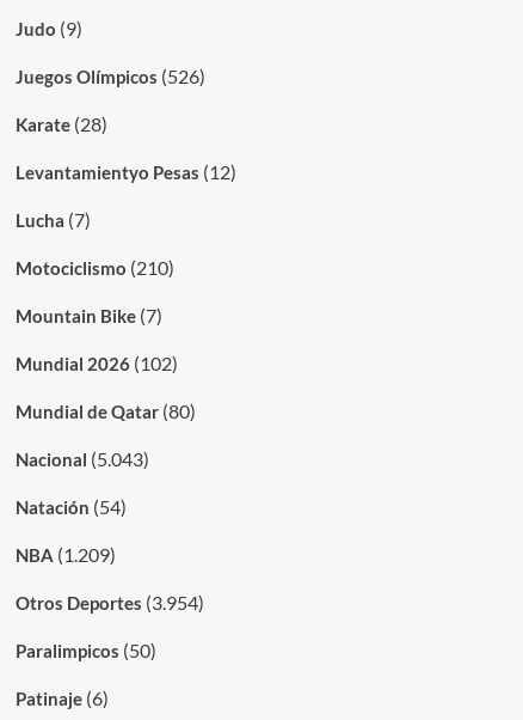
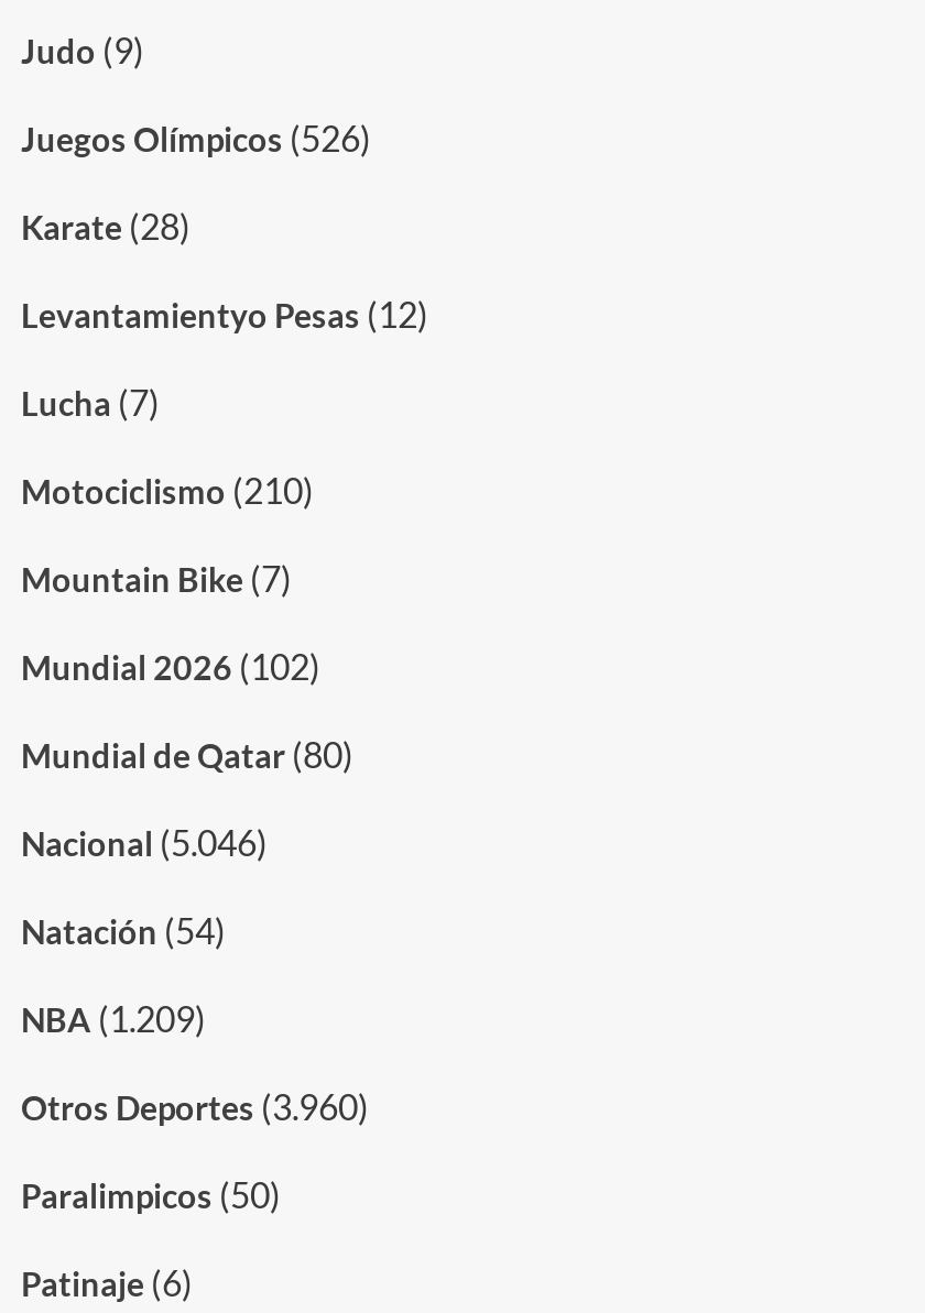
[15,447,149,470] Nacional (5.043) -> [21,819,268,861] Nacional (5.046)
[15,591,204,613] Otros Deportes (3.954) -> [21,1084,369,1125] Otros Deportes (3.960)

